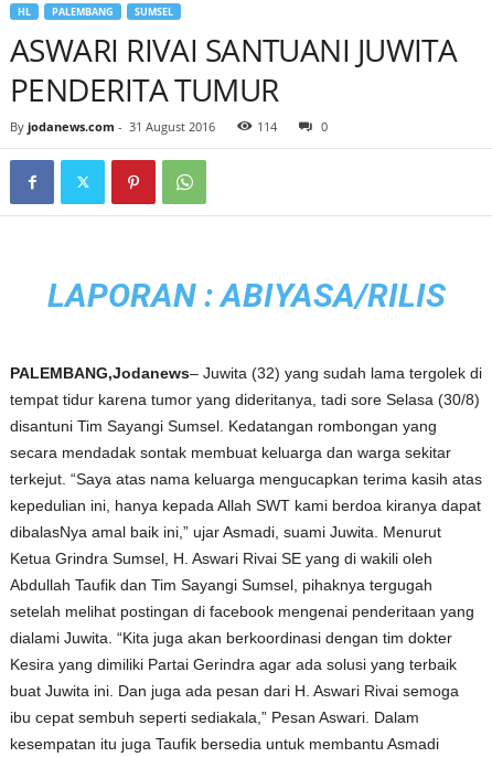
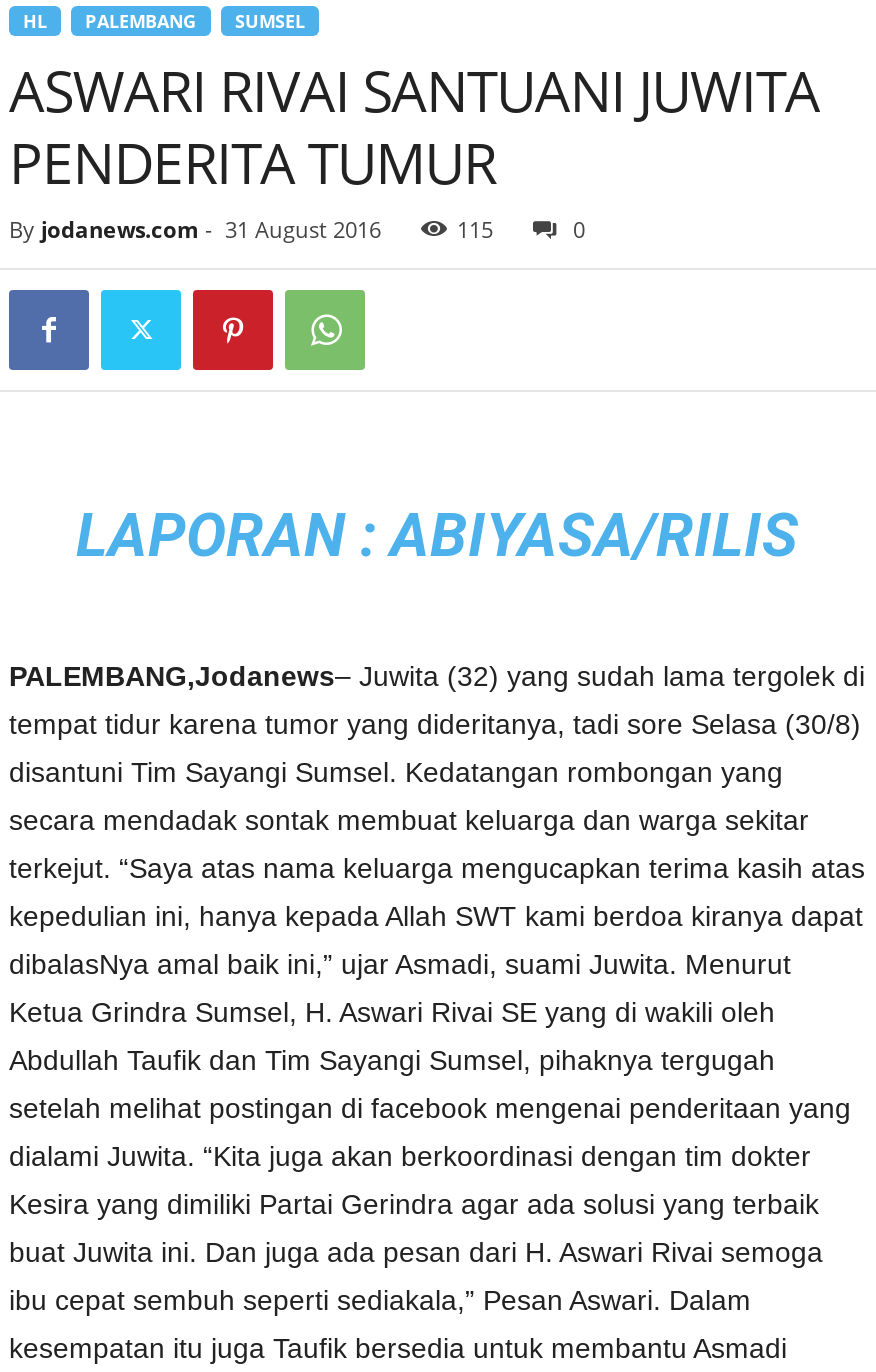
[257,118,277,135] 114 -> [457,214,493,244] 115

